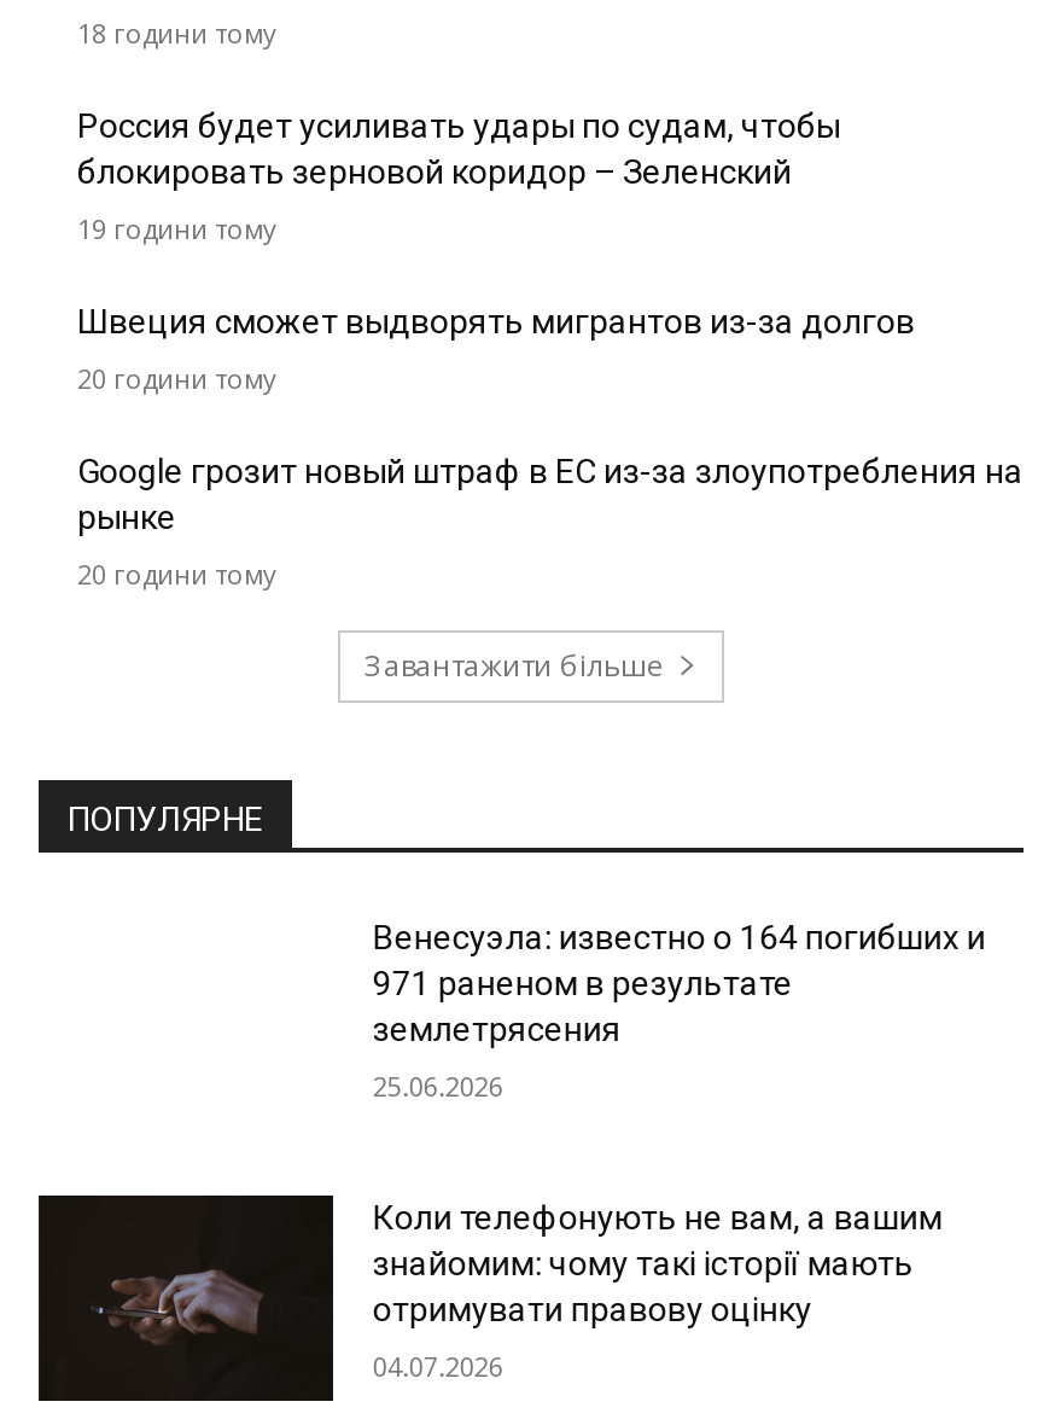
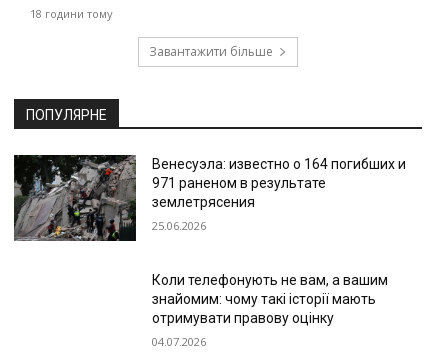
[77,107,1024,592] Россия будет усиливать удары по судам, чтобы | блокировать зерновой коридор – Зеленский | 19 години тому | Швеция сможет выдворять мигрантов из-за долгов | 20 години тому | Google грозит новый штраф в ЕС из-за злоупотребления на | рынке | 20 години тому -> none
none -> [13,154,137,242] [image]
[36,1193,336,1403] [image] -> none

